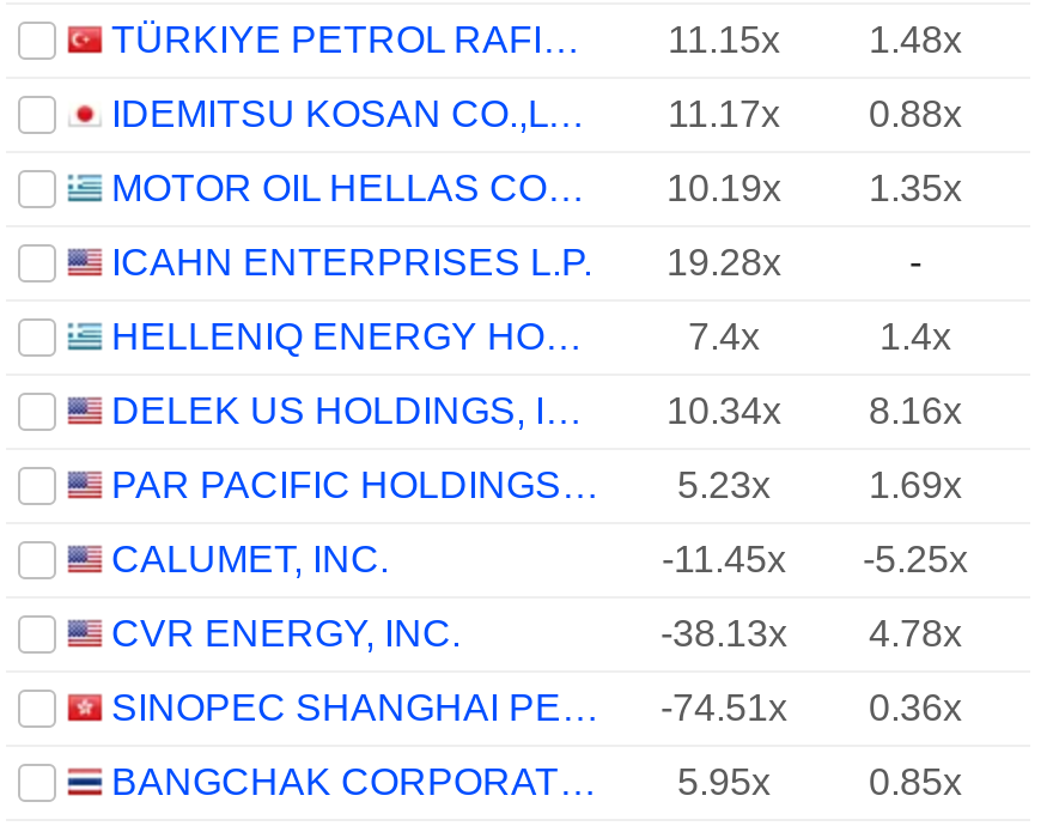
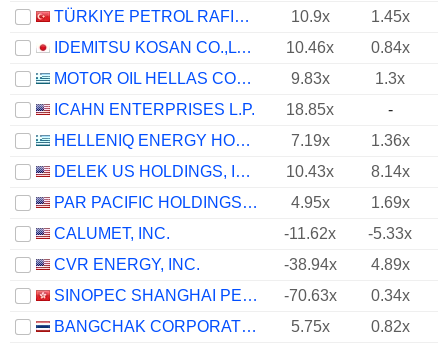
[668,19,962,60] 11.15x | 1.48x -> [290,8,409,25] 10.9x | 1.45x
[668,93,962,134] 11.17x | 0.88x -> [286,39,409,56] 10.46x | 0.84x
[667,168,962,208] 10.19x | 1.35x -> [290,70,405,87] 9.83x | 1.3x
[111,242,781,283] ICAHN ENTERPRISES L.P. 19.28x -> [54,101,334,118] ICAHN ENTERPRISES L.P. 18.85x
[688,316,951,357] 7.4x | 1.4x -> [290,132,409,149] 7.19x | 1.36x
[667,390,962,431] 10.34x | 8.16x -> [286,163,409,180] 10.43x | 8.14x
[677,464,771,505] 5.23x -> [290,194,329,211] 4.95x
[662,539,968,579] -11.45x | -5.25x -> [284,225,412,242] -11.62x | -5.33x
[661,613,962,654] -38.13x | 4.78x -> [283,256,409,273] -38.94x | 4.89x
[661,687,962,728] -74.51x | 0.36x -> [283,287,409,304] -70.63x | 0.34x
[677,761,962,802] 5.95x | 0.85x -> [290,318,409,335] 5.75x | 0.82x

